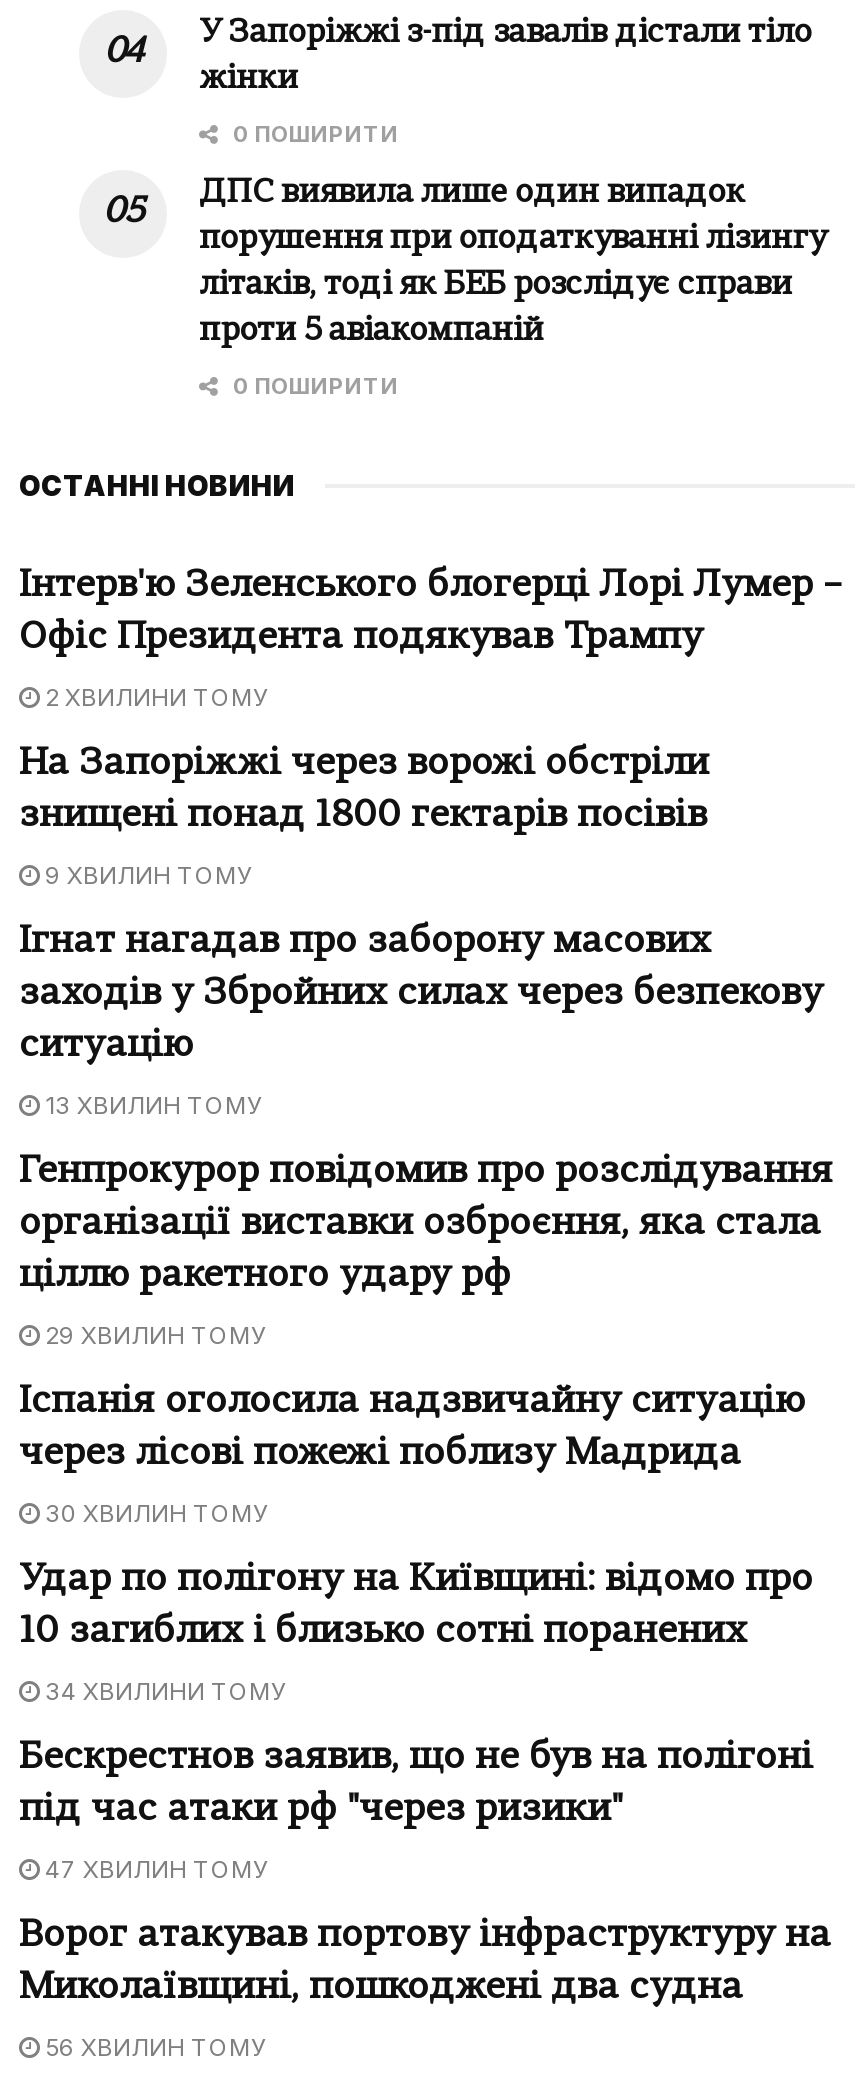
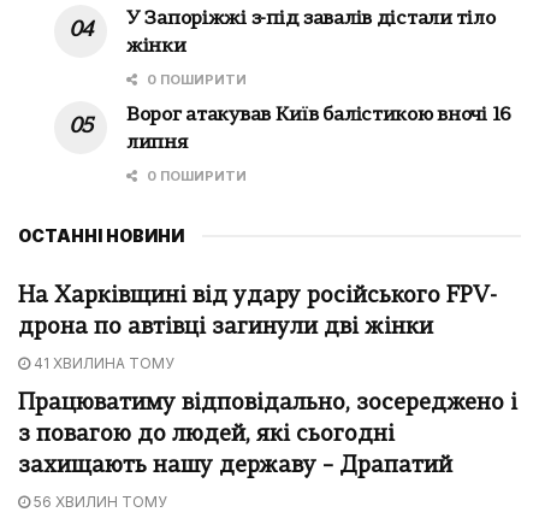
[199,179,825,349] ДПС виявила лише один випадок | порушення при оподаткуванні лізингу | літаків, тоді як БЕБ розслідує справи | проти 5 авіакомпаній -> [126,106,511,153] Ворог атакував Київ балістикою вночі 16 | липня
[19,569,841,2009] Інтерв'ю Зеленського блогерці Лорі Лумер – | Офіс Президента подякував Трампу | 2 ХВИЛИНИ ТОМУ | На Запоріжжі через ворожі обстріли | знищені понад 1800 гектарів посівів | 9 ХВИЛИН ТОМУ | Ігнат нагадав про заборону масових | заходів у Збройних силах через безпекову | ситуацію | 13 ХВИЛИН ТОМУ | Генпрокурор повідомив про розслідування | організації виставки озброєння, яка стала | ціллю ракетного удару рф | 29 ХВИЛИН ТОМУ | Іспанія оголосила надзвичайну ситуацію | через лісові пожежі поблизу Мадрида | 30 ХВИЛИН ТОМУ | Удар по полігону на Київщині: відомо про | 10 загиблих і близько сотні поранених | 34 ХВИЛИНИ ТОМУ | Бескрестнов заявив, що не був на полігоні | під час атаки рф "через ризики" | 47 ХВИЛИН ТОМУ | Ворог атакував портову інфраструктуру на | Миколаївщині, пошкоджені два судна -> [18,286,517,479] На Харківщині від удару російського FPV- | дрона по автівці загинули дві жінки | 41 ХВИЛИНА ТОМУ | Працюватиму відповідально, зосереджено і | з повагою до людей, які сьогодні | захищають нашу державу – Драпатий

